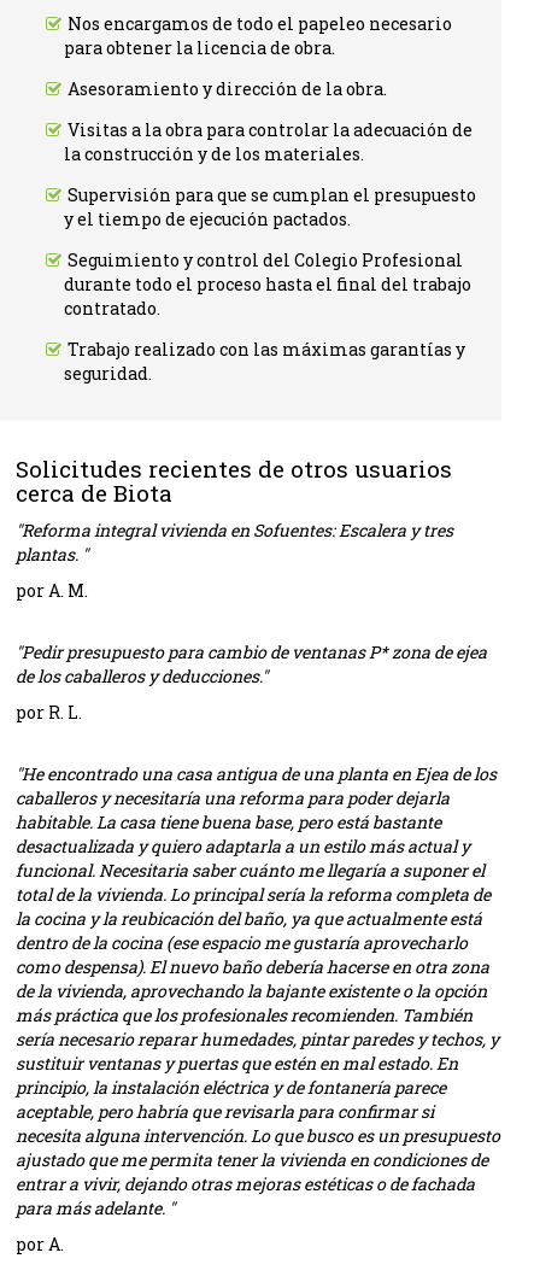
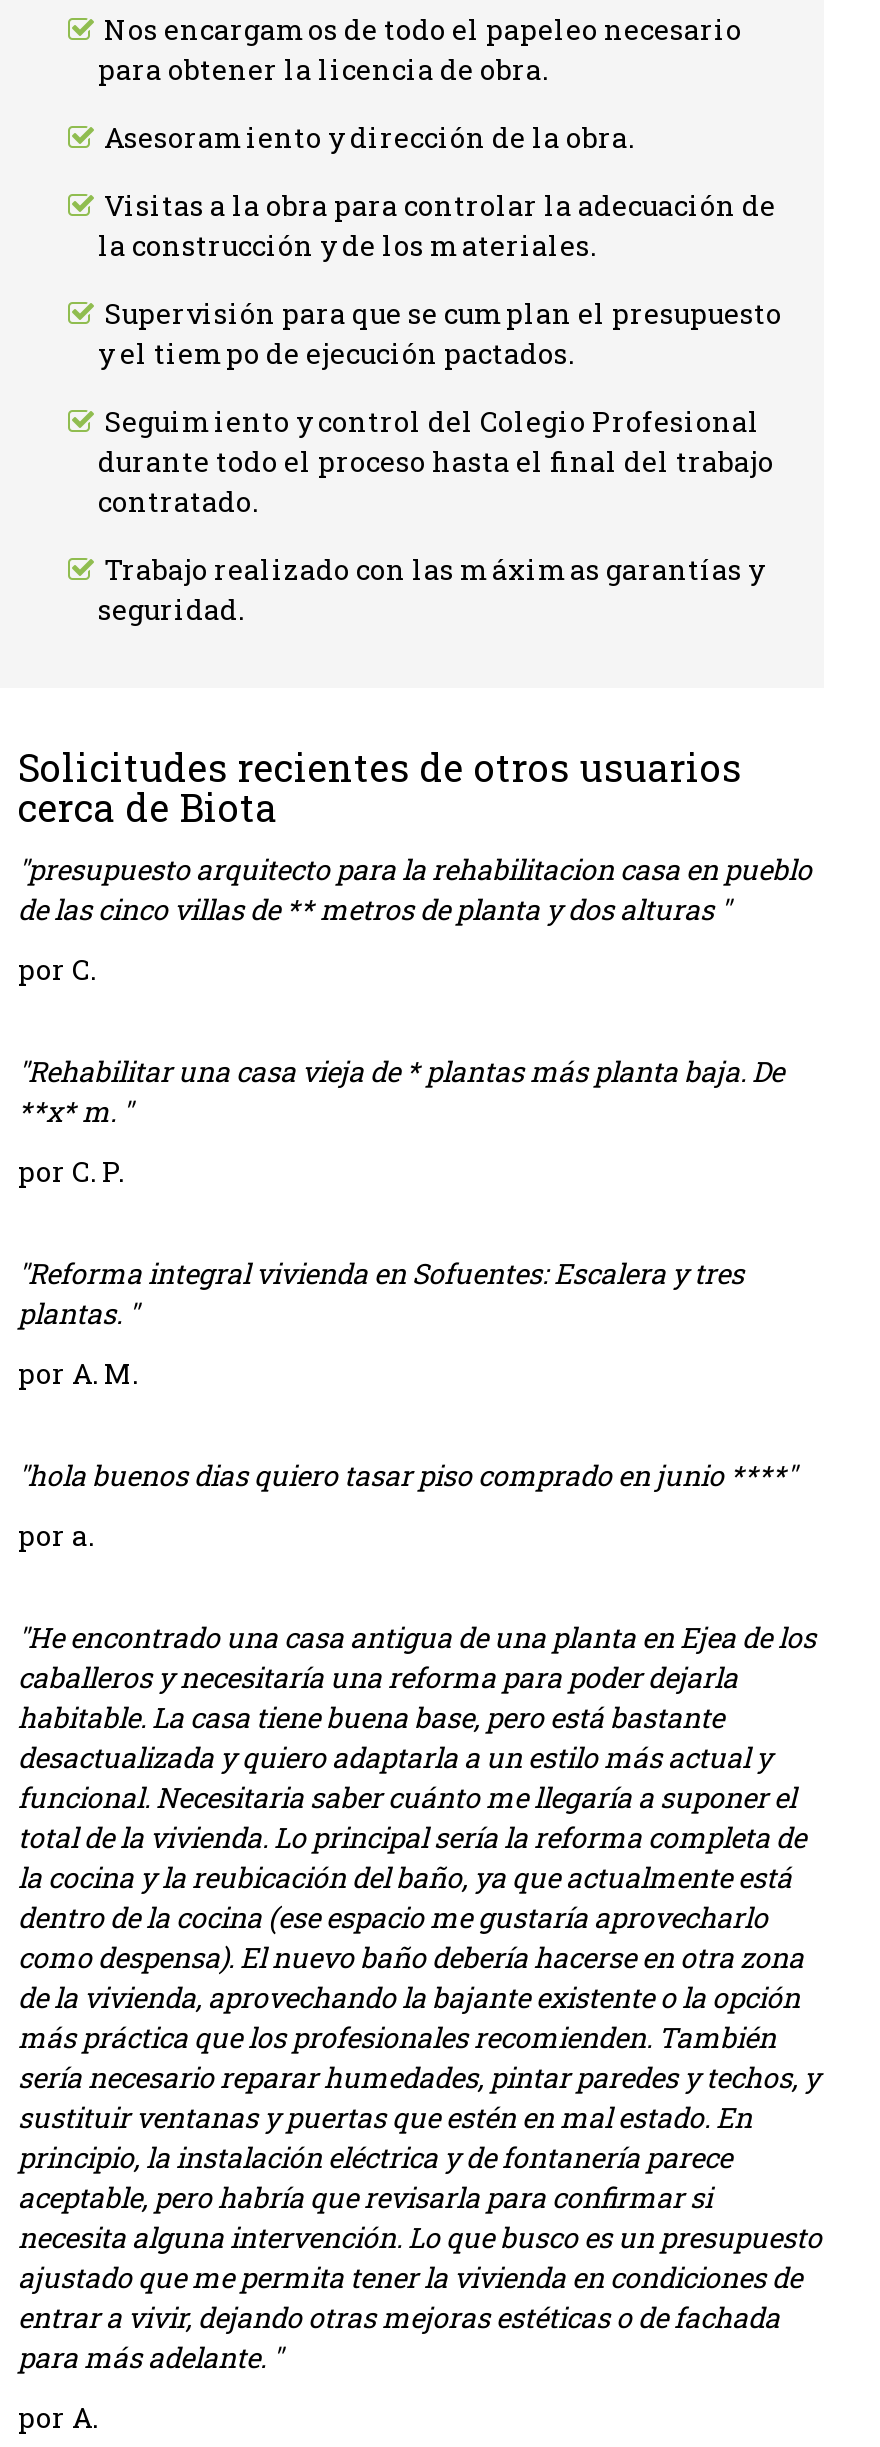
none -> [18,850,812,1191] "presupuesto arquitecto para la rehabilitacion casa en pueblo | de las cinco villas de ** metros de planta y dos alturas " | por C. | "Rehabilitar una casa vieja de * plantas más planta baja. De | **x* m. " | por C. P.
moved [16,518,453,602] -> [18,1254,744,1393]: "Reforma integral vivienda en Sofuentes: Escalera y tres | plantas. " | por A. M.
[16,640,487,687] "Pedir presupuesto para cambio de ventanas P* zona de ejea | de los caballeros y deducciones." -> [18,1456,796,1494] "hola buenos dias quiero tasar piso comprado en junio ****"
[16,701,82,724] por R. L. -> [18,1517,94,1555] por a.

